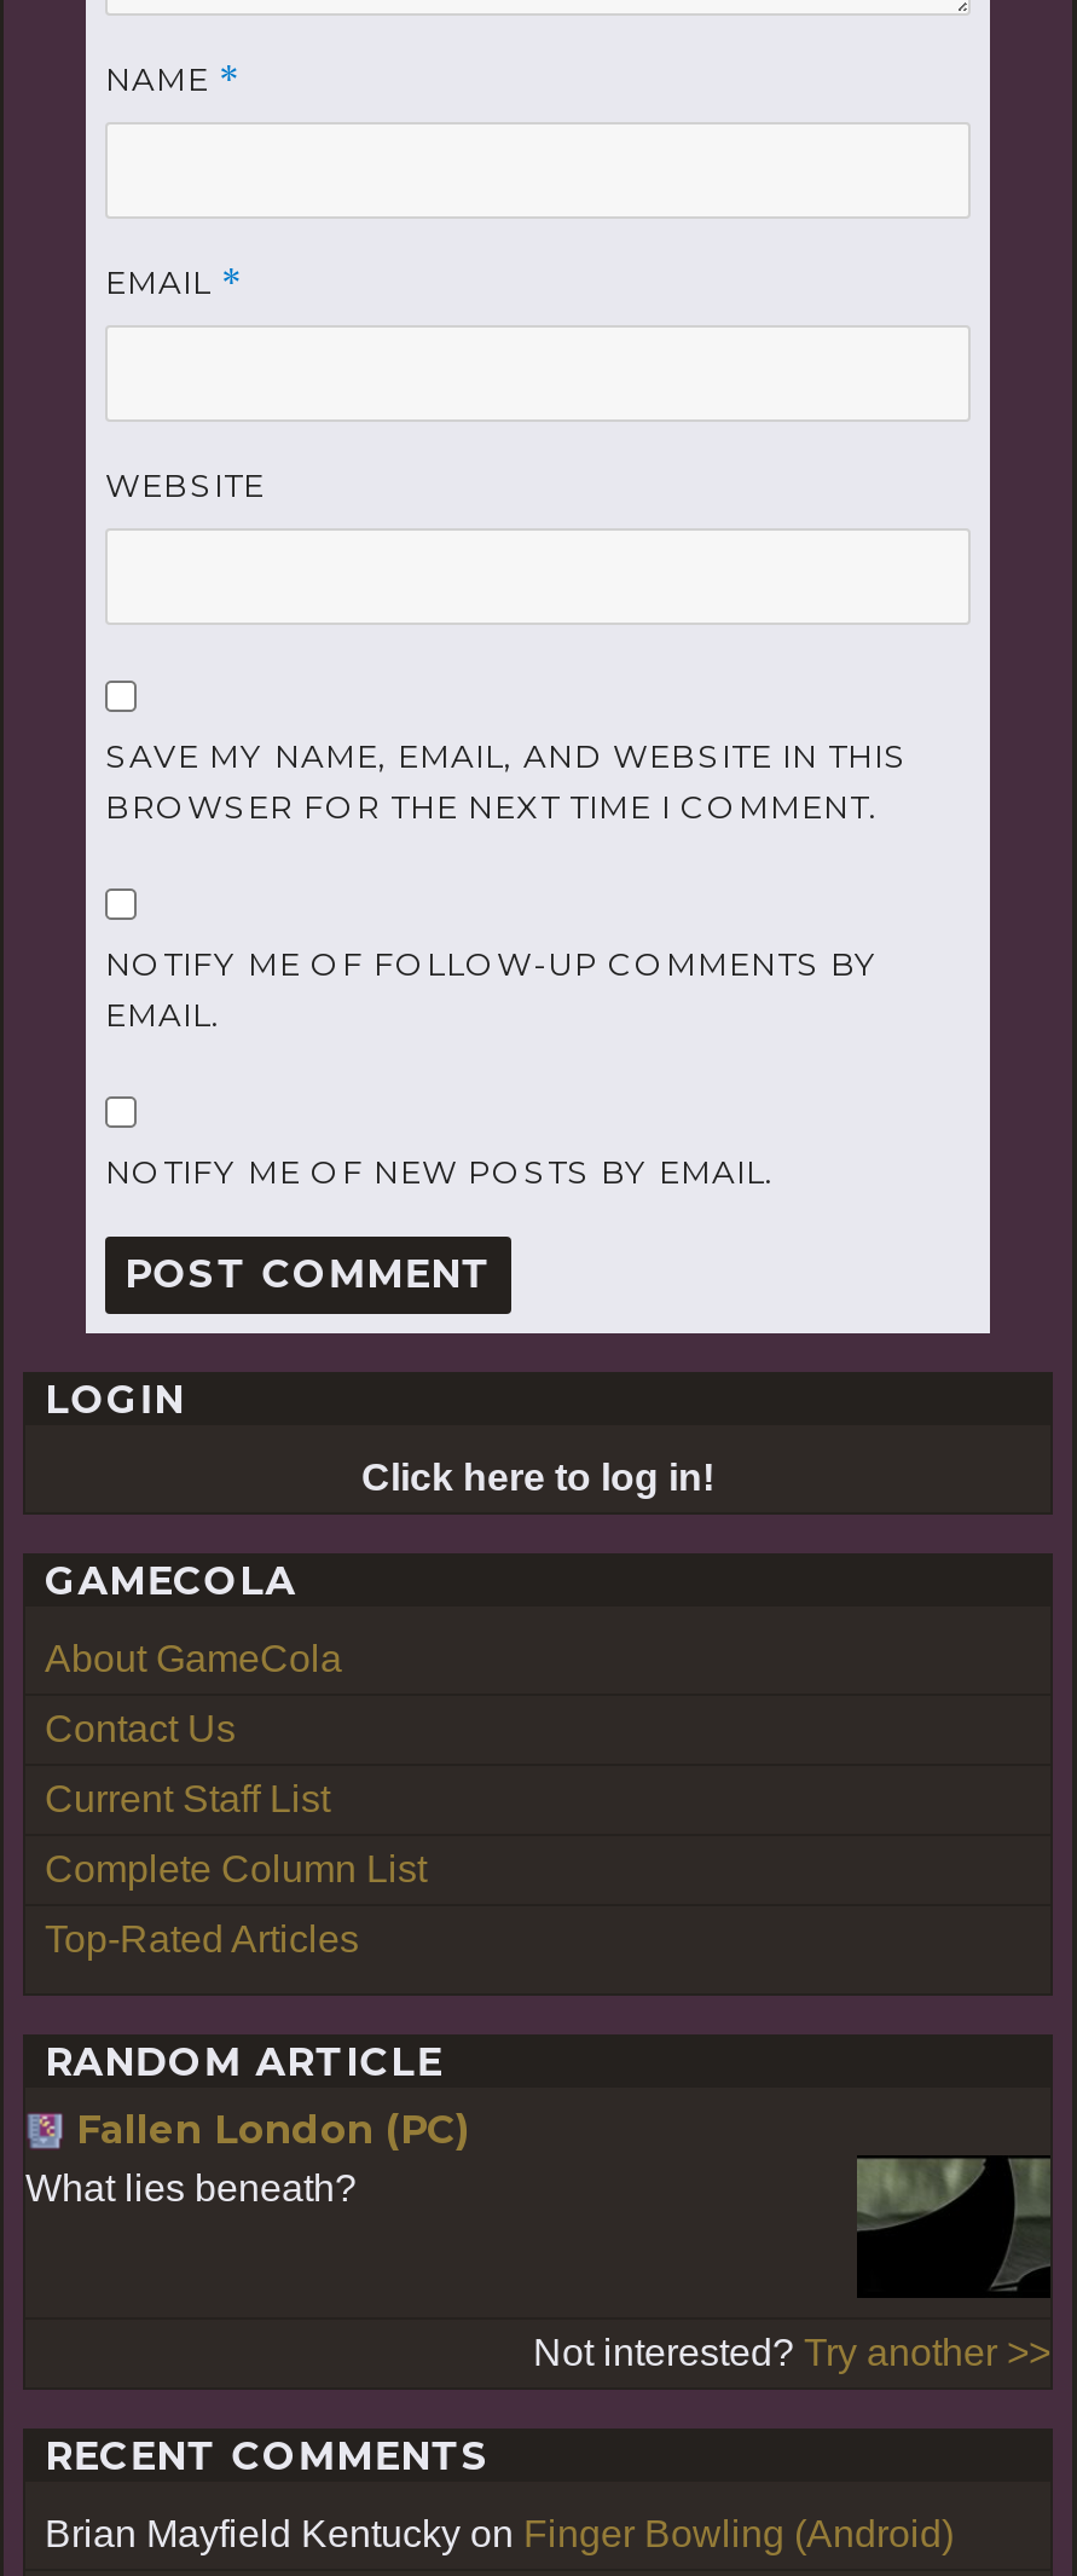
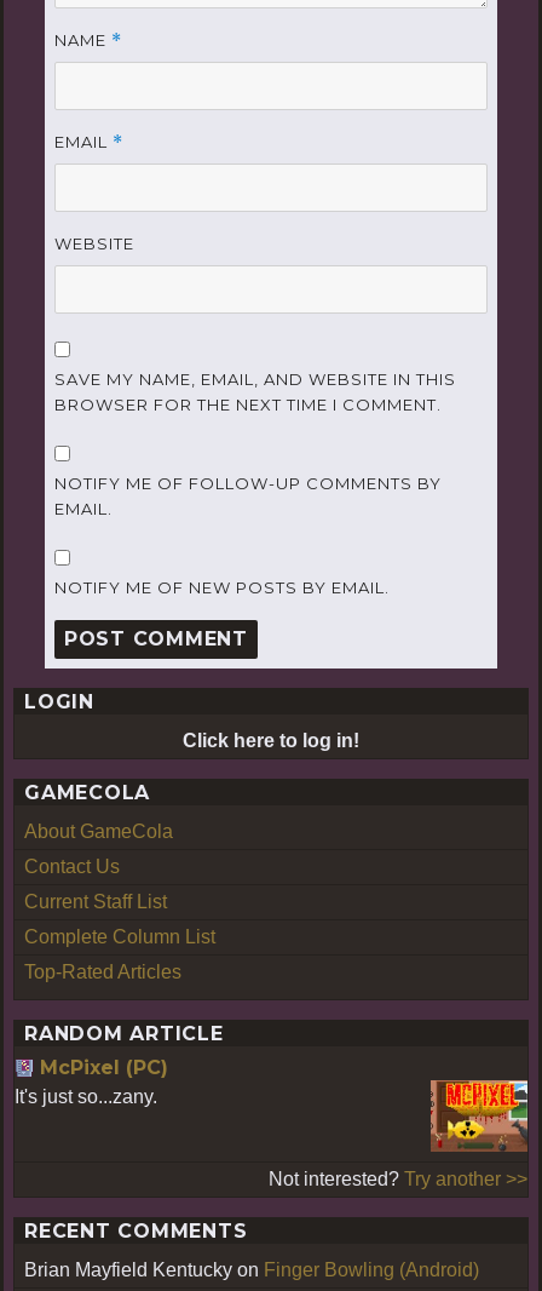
[25,2106,470,2208] Fallen London (PC) | What lies beneath? -> [15,1056,168,1106] McPixel (PC) | It's just so...zany.
[857,2155,1053,2298] [image] -> [429,1079,529,1153] [image]

